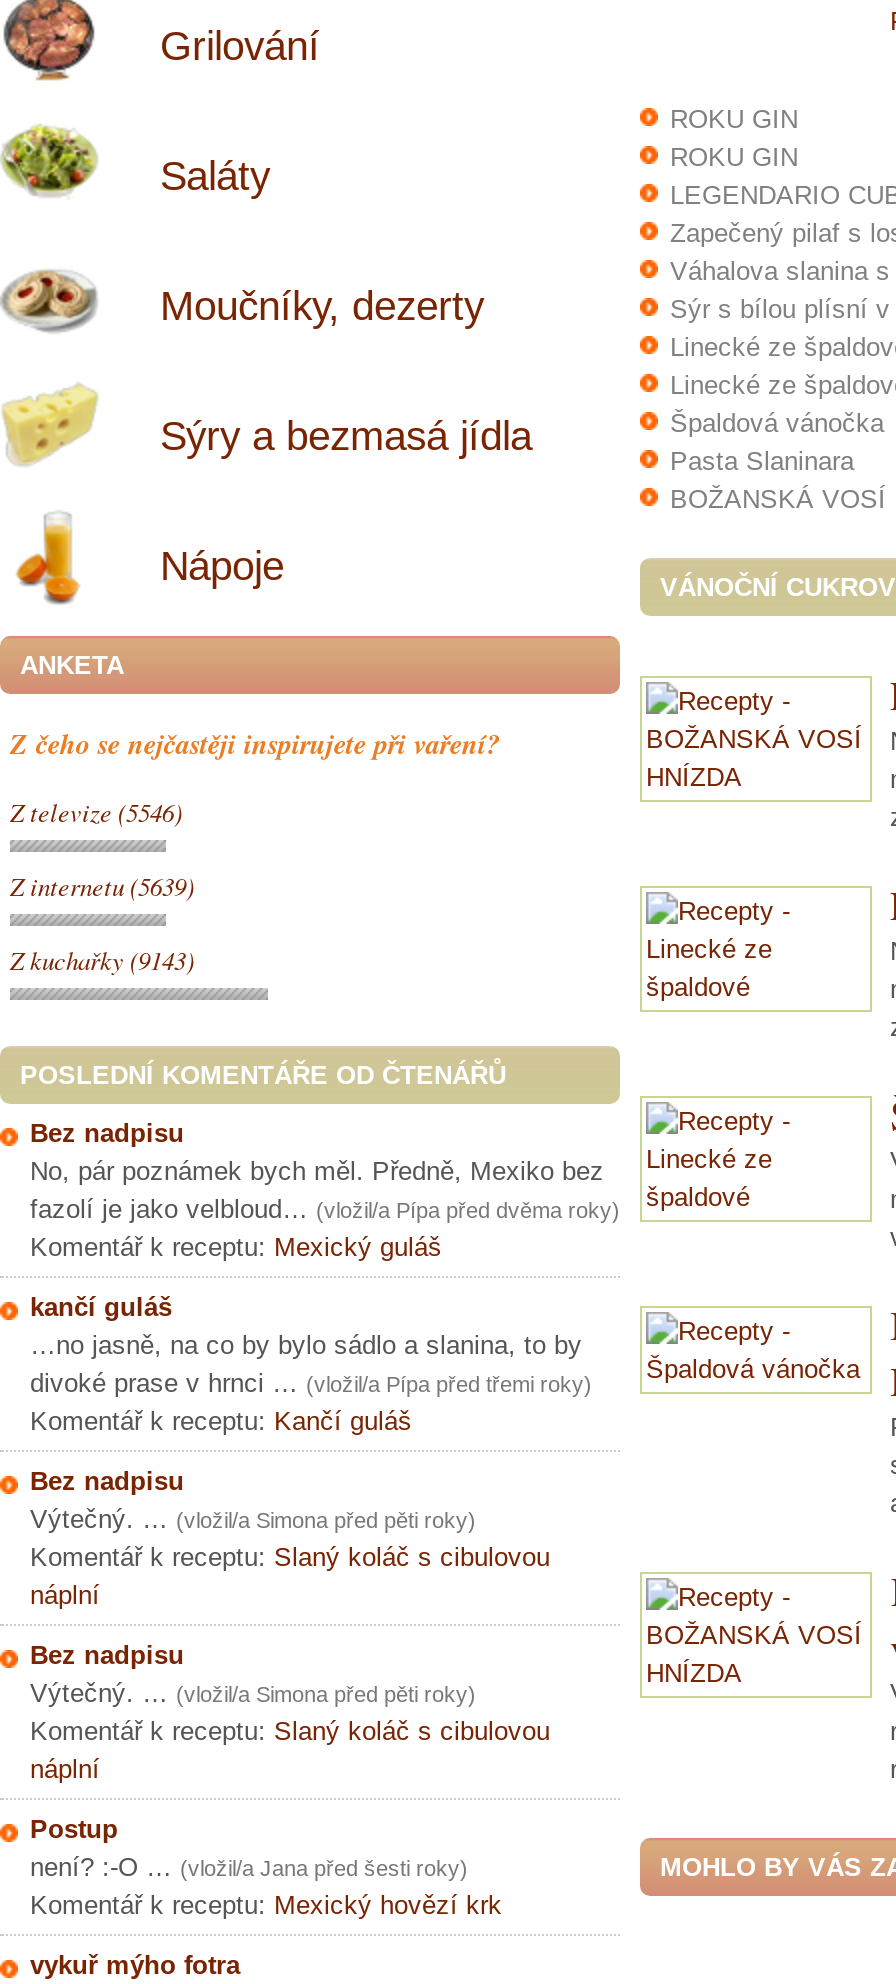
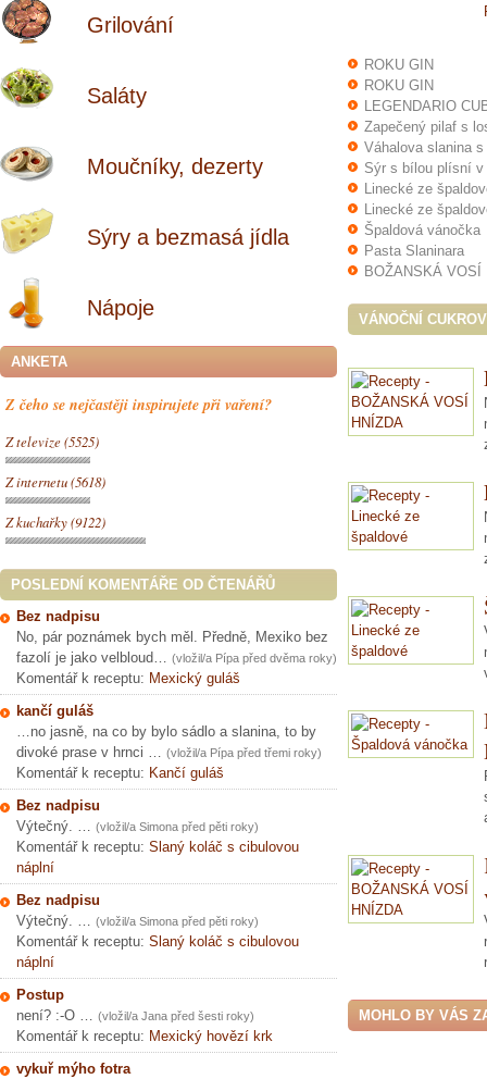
[10,794,182,828] Z televize (5546) -> [5,432,99,450] Z televize (5525)
[10,868,194,902] Z internetu (5639) -> [5,472,105,491] Z internetu (5618)
[10,942,194,976] Z kuchařky (9143) -> [5,512,105,531] Z kuchařky (9122)

